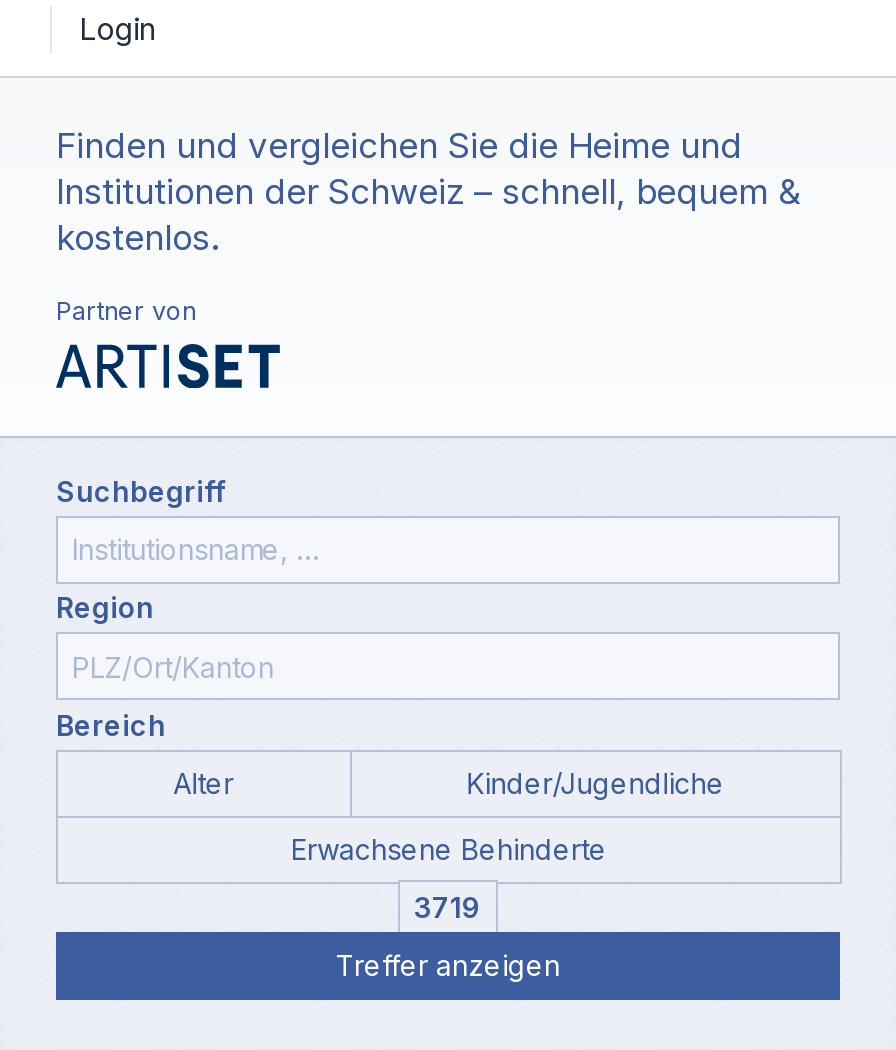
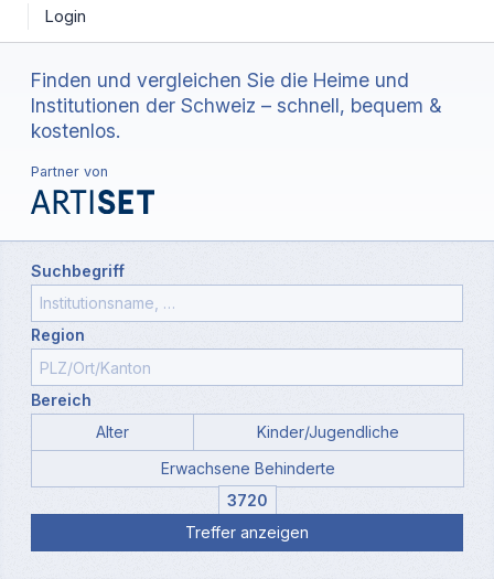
[414,890,482,924] 3719 -> [227,491,267,510] 3720

